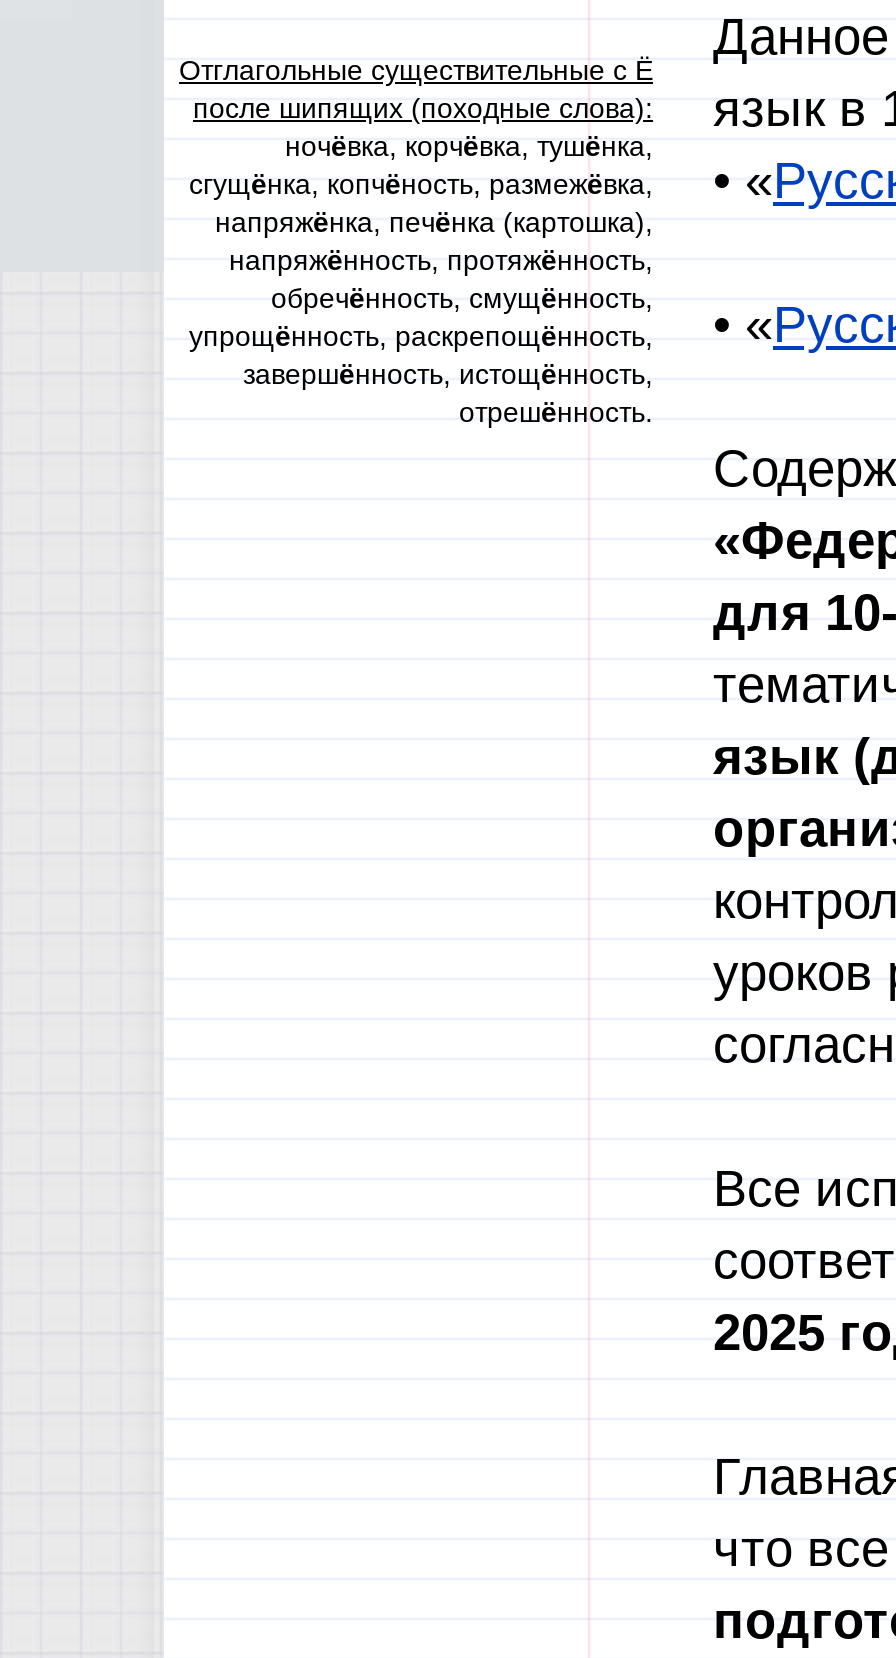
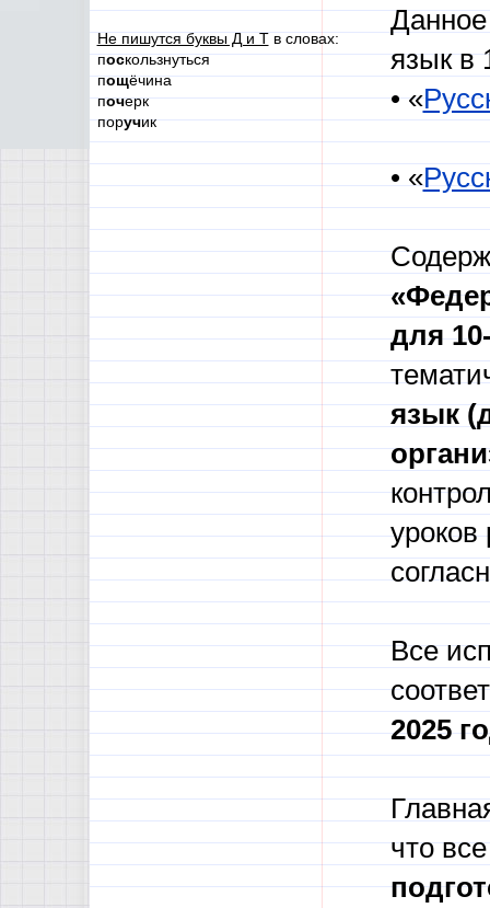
[179,54,653,428] Отглагольные существительные с Ё | после шипящих (походные слова): | ночёвка, корчёвка, тушёнка, | сгущёнка, копчёность, размежёвка, | напряжёнка, печёнка (картошка), | напряжённость, протяжённость, | обречённость, смущённость, | упрощённость, раскрепощённость, | завершённость, истощённость, | отрешённость. -> [84,30,339,130] Не пишутся буквы Д и Т в словах: | поскользнуться | пощёчина | почерк | поручик

